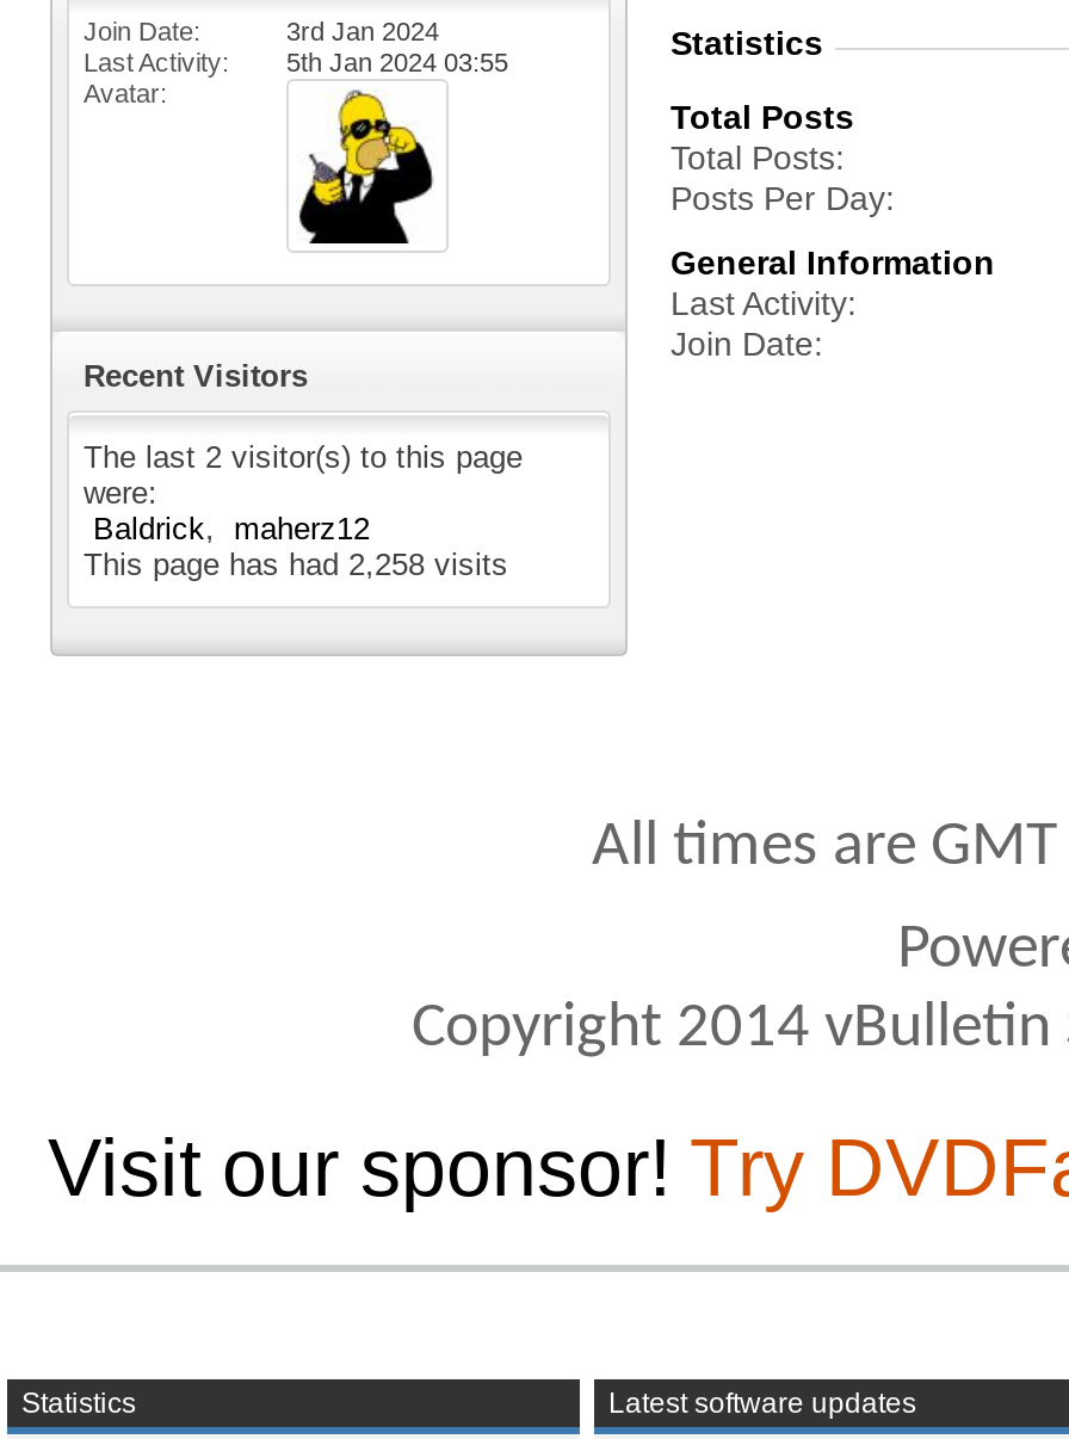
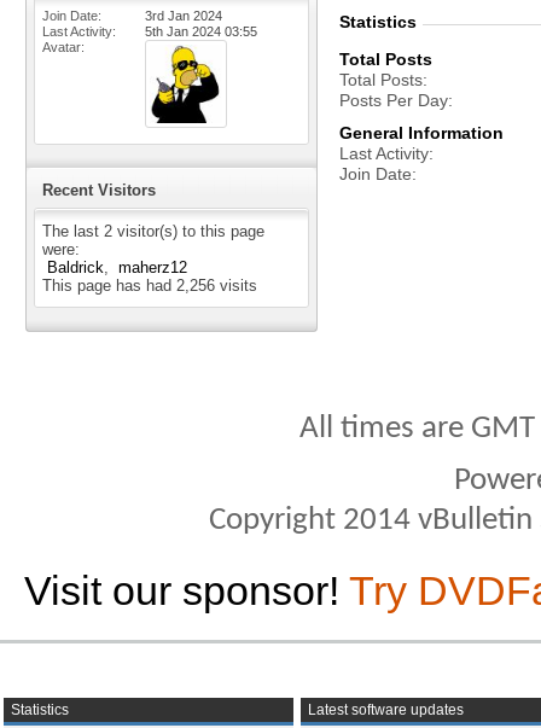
[84,546,508,582] This page has had 2,258 visits -> [42,276,257,294] This page has had 2,256 visits

